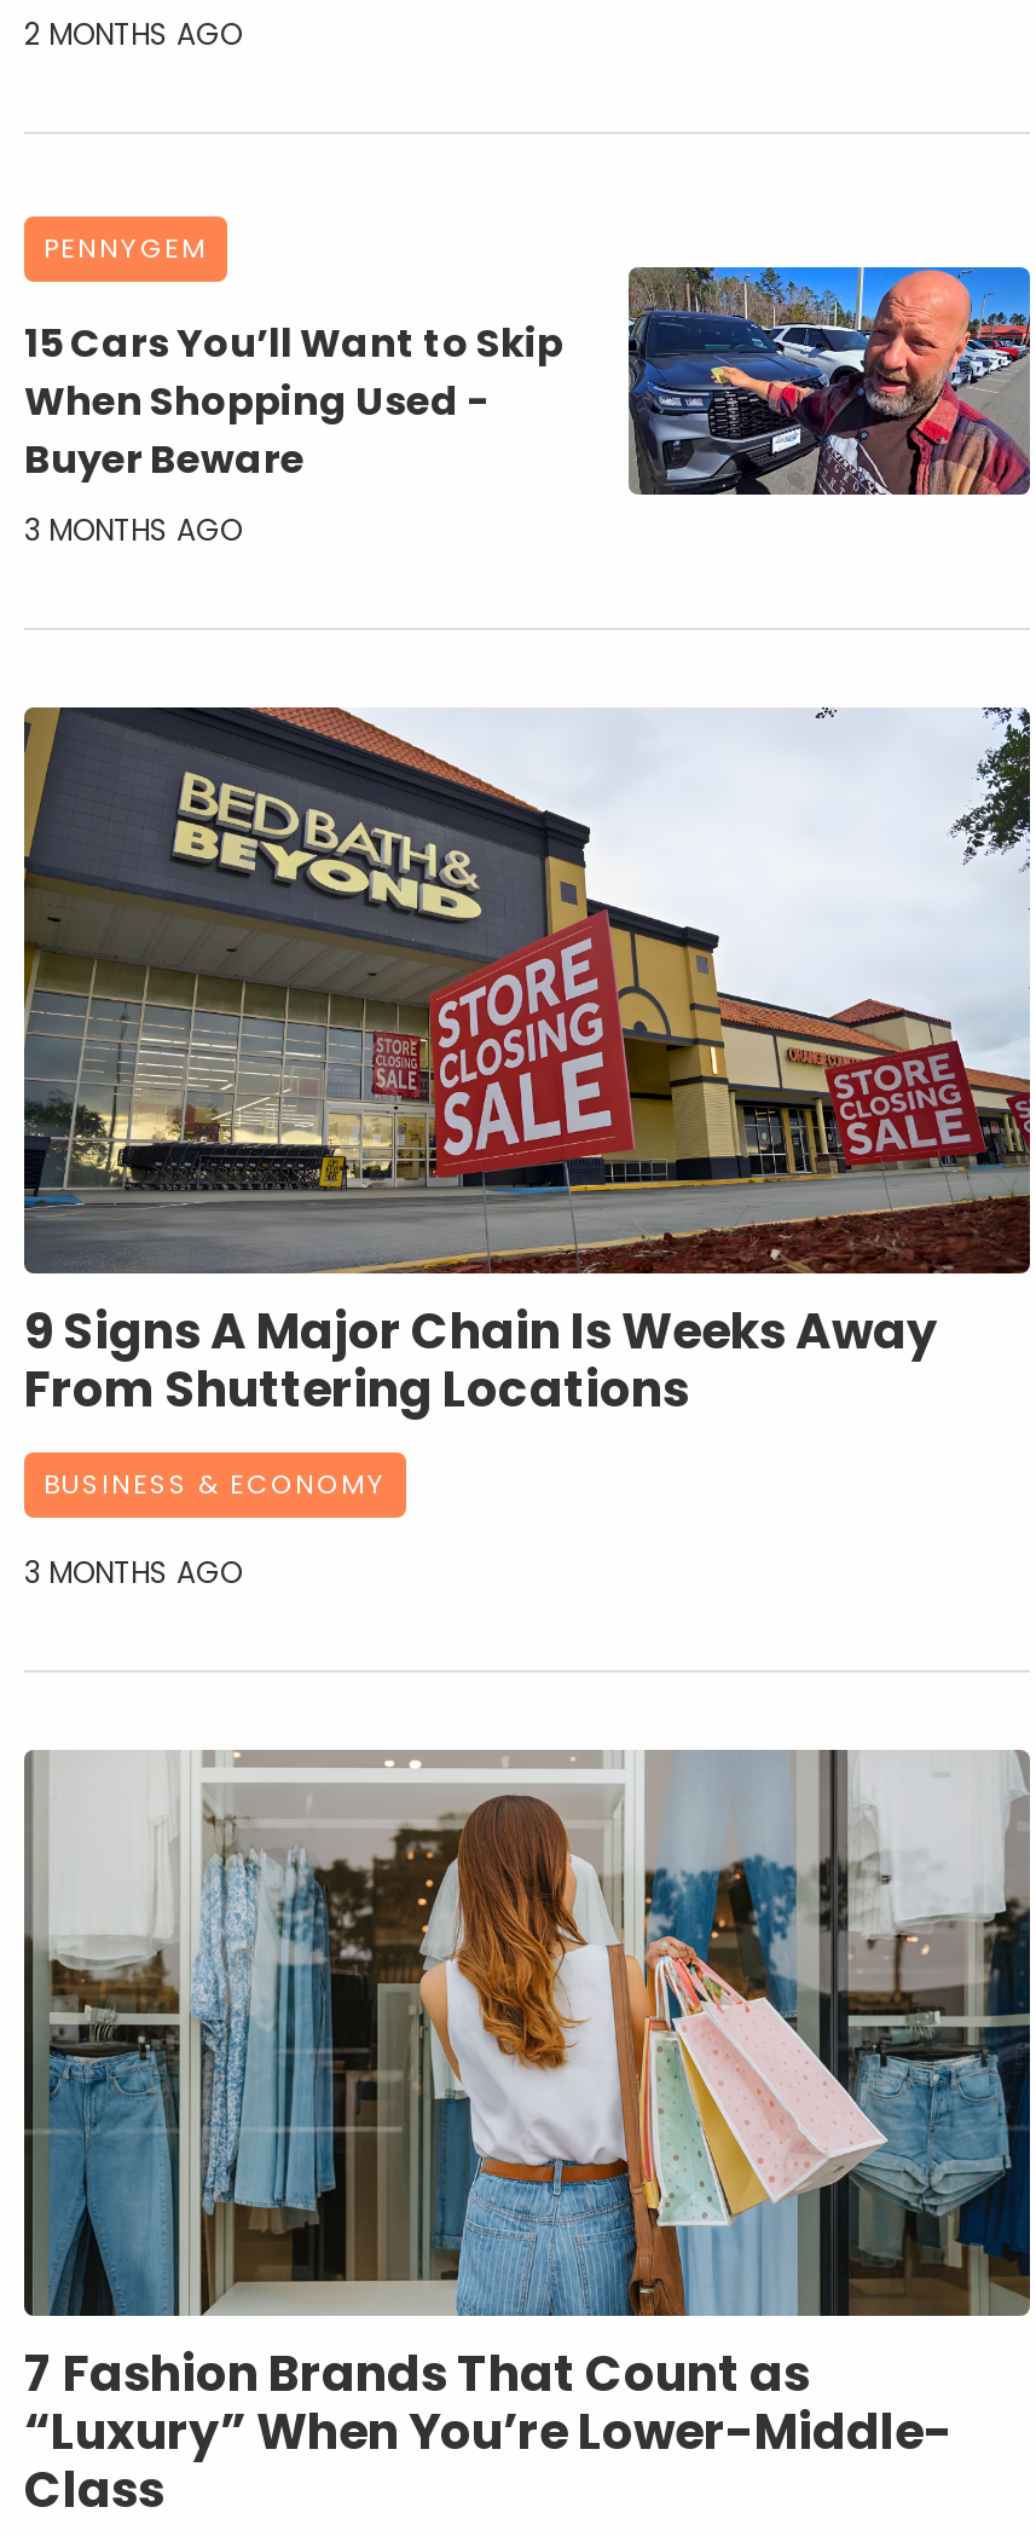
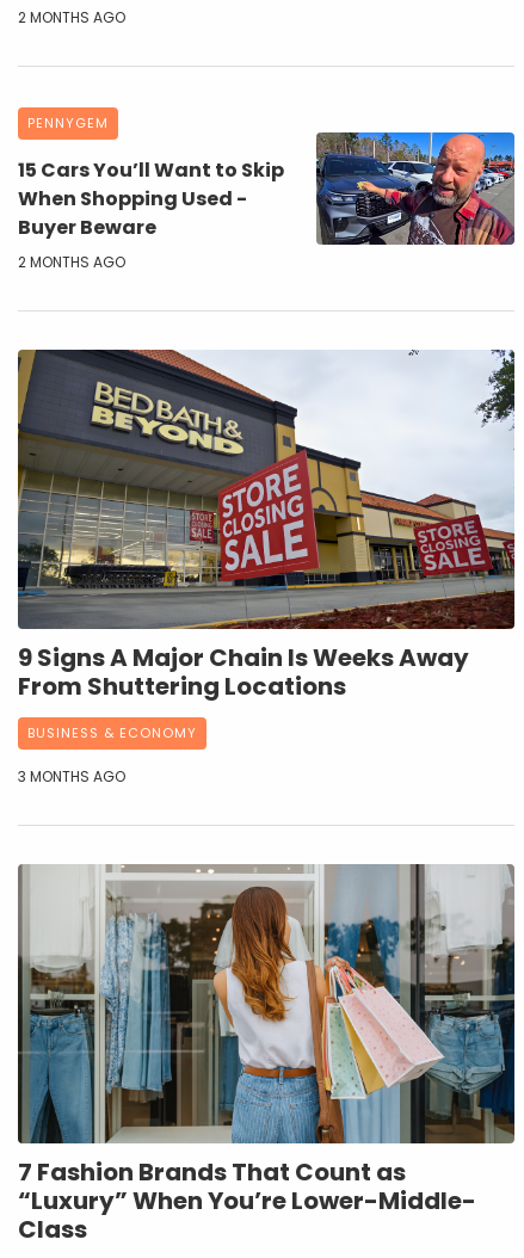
[24,509,242,550] 3 MONTHS AGO -> [18,252,125,272] 2 MONTHS AGO

